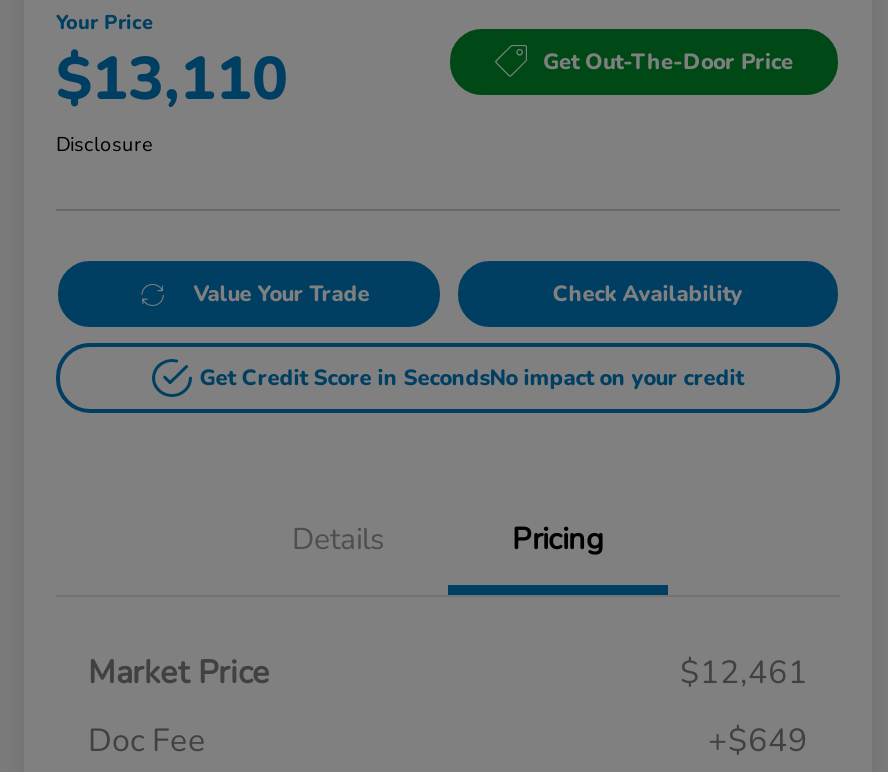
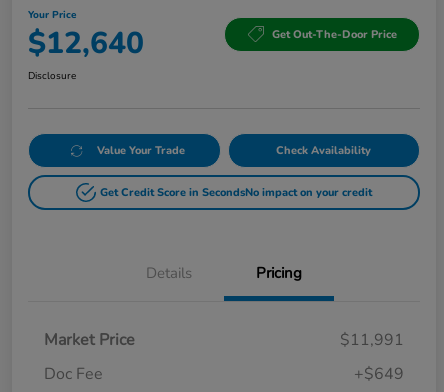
[56,39,288,121] $13,110 -> [28,23,144,64] $12,640
[680,651,808,695] $12,461 -> [340,329,404,351] $11,991

